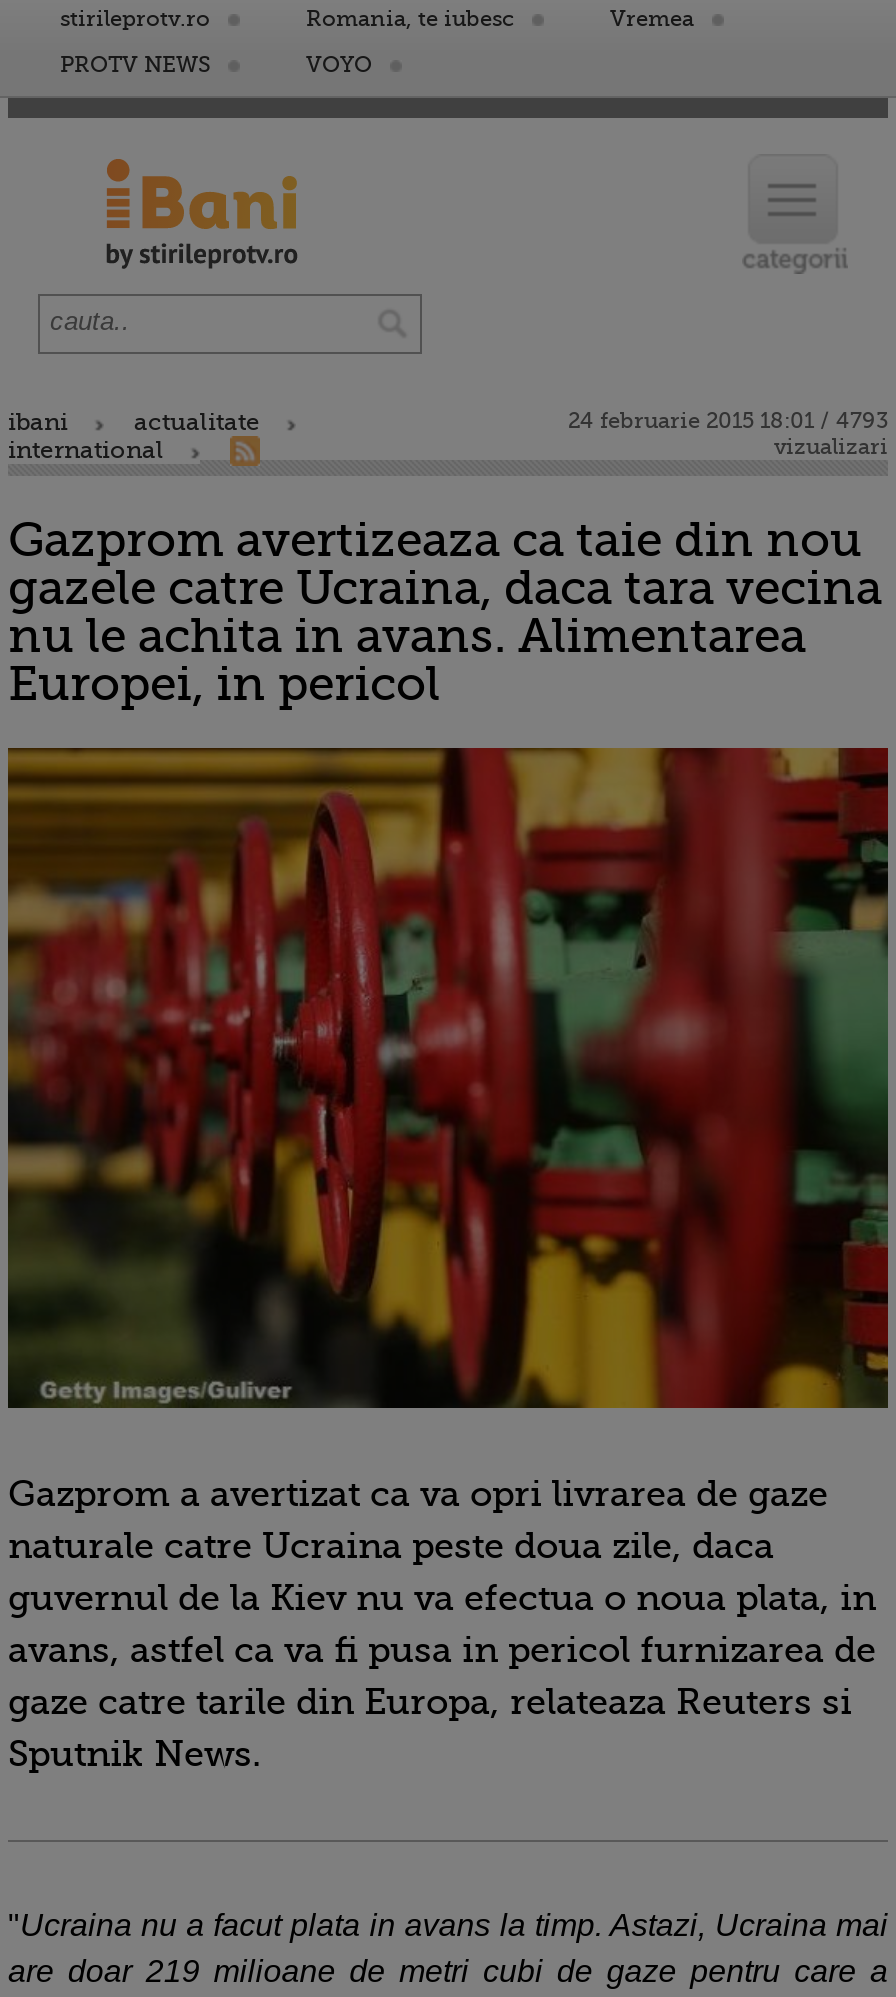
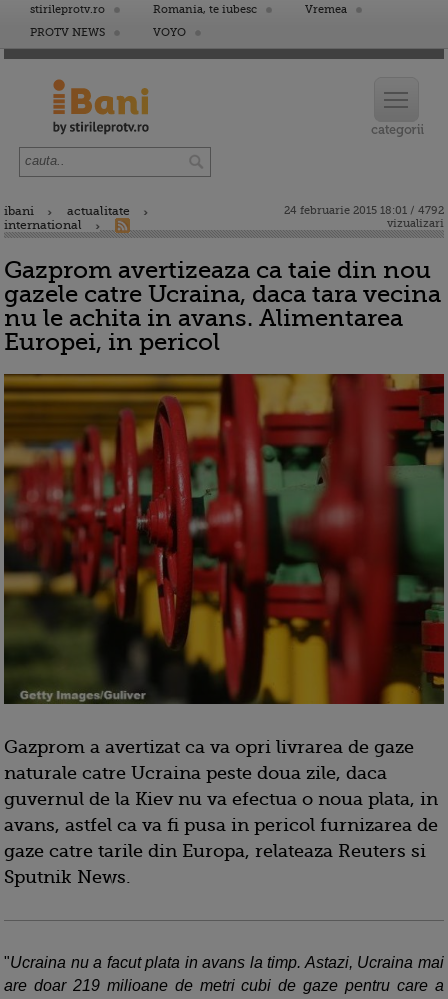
[568,408,888,434] 24 februarie 2015 18:01 / 4793 -> [284,204,444,217] 24 februarie 2015 18:01 / 4792

